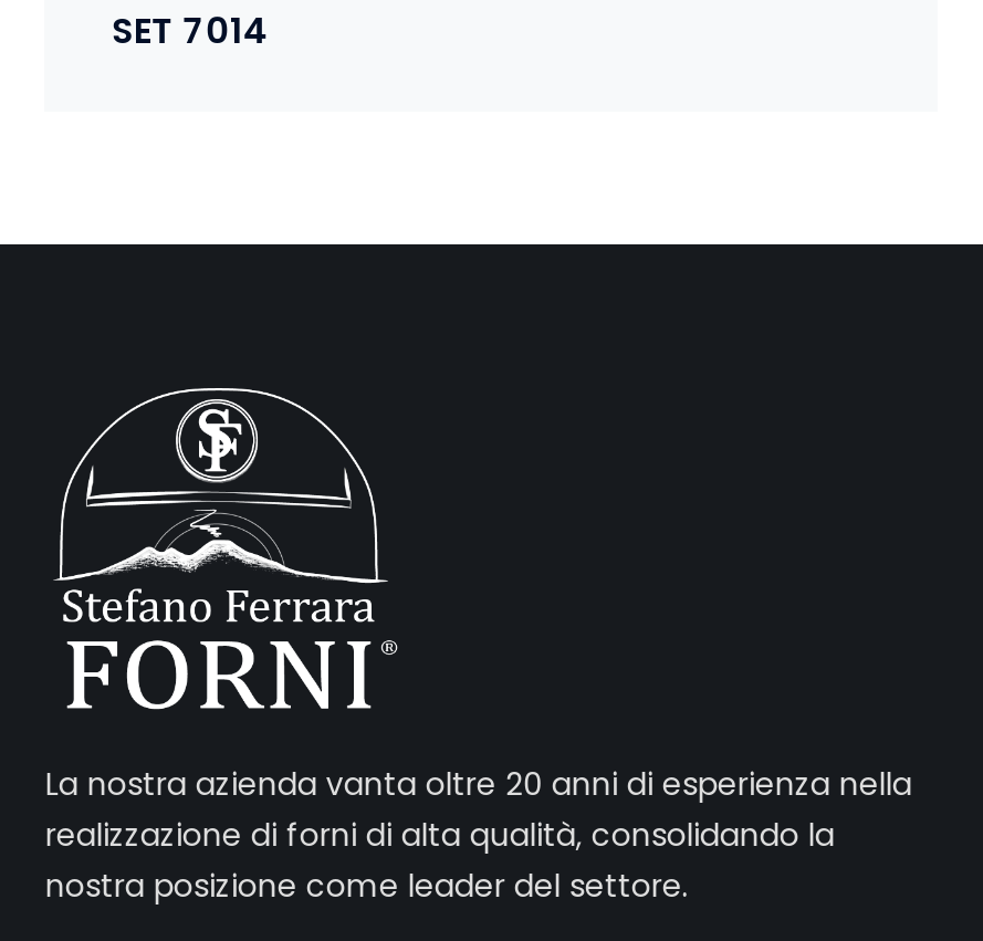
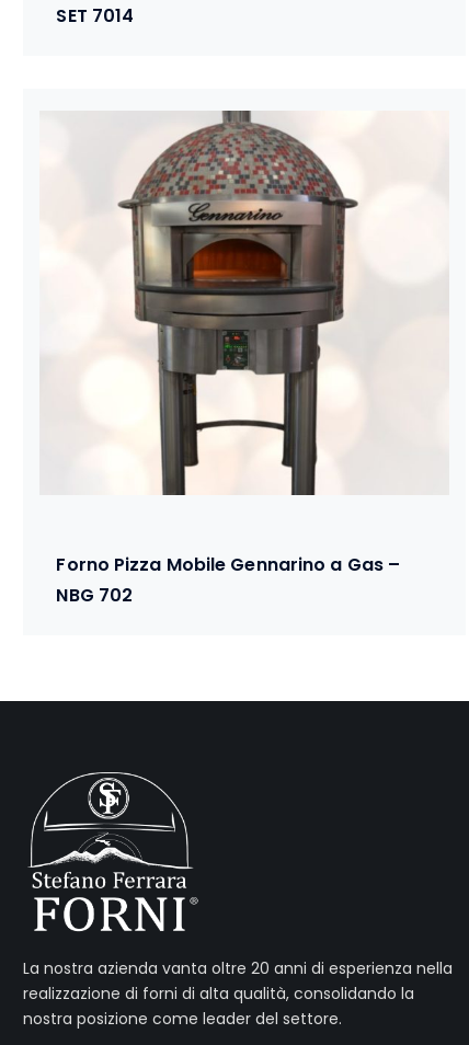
none -> [56,553,400,608] Forno Pizza Mobile Gennarino a Gas – | NBG 702
none -> [85,110,447,496] [image]

